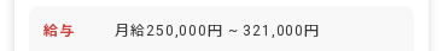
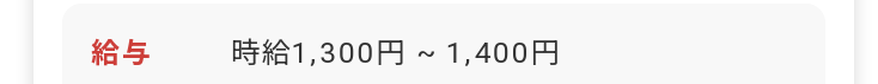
[115,23,320,39] 月給250,000円 ~ 321,000円 -> [231,36,561,69] 時給1,300円 ~ 1,400円

